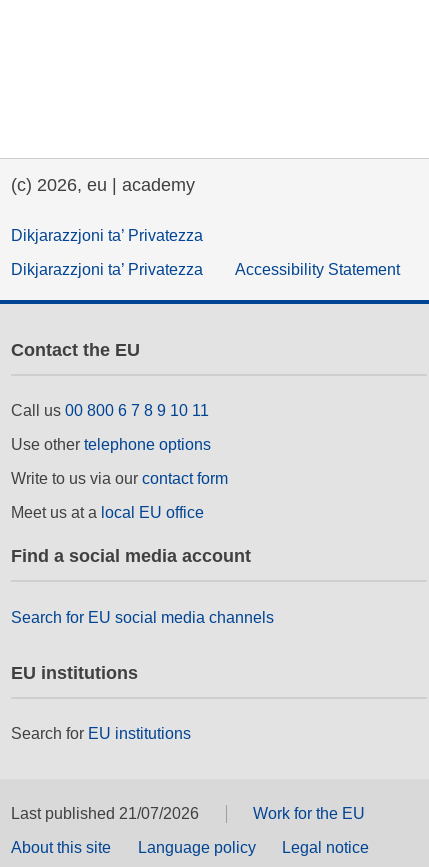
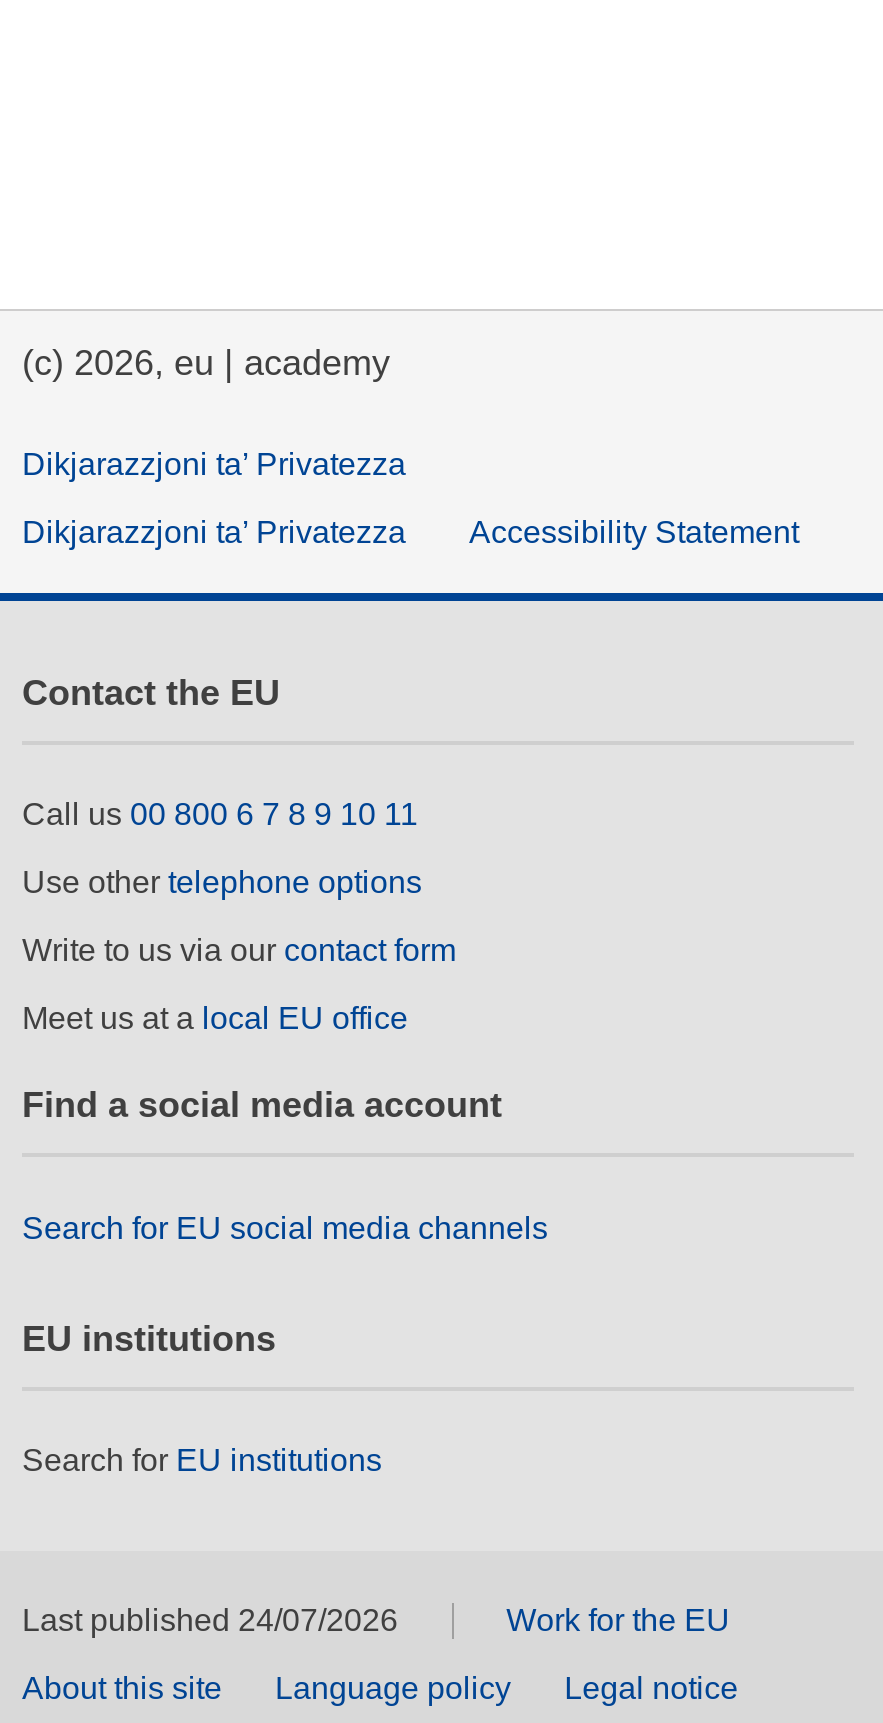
[11,805,199,822] Last published 21/07/2026 -> [22,1604,398,1638] Last published 24/07/2026

